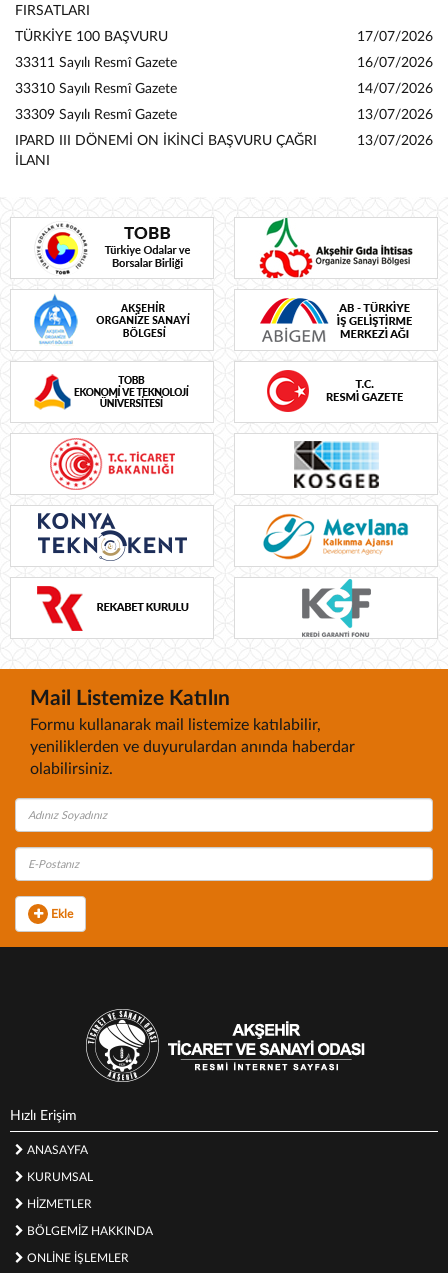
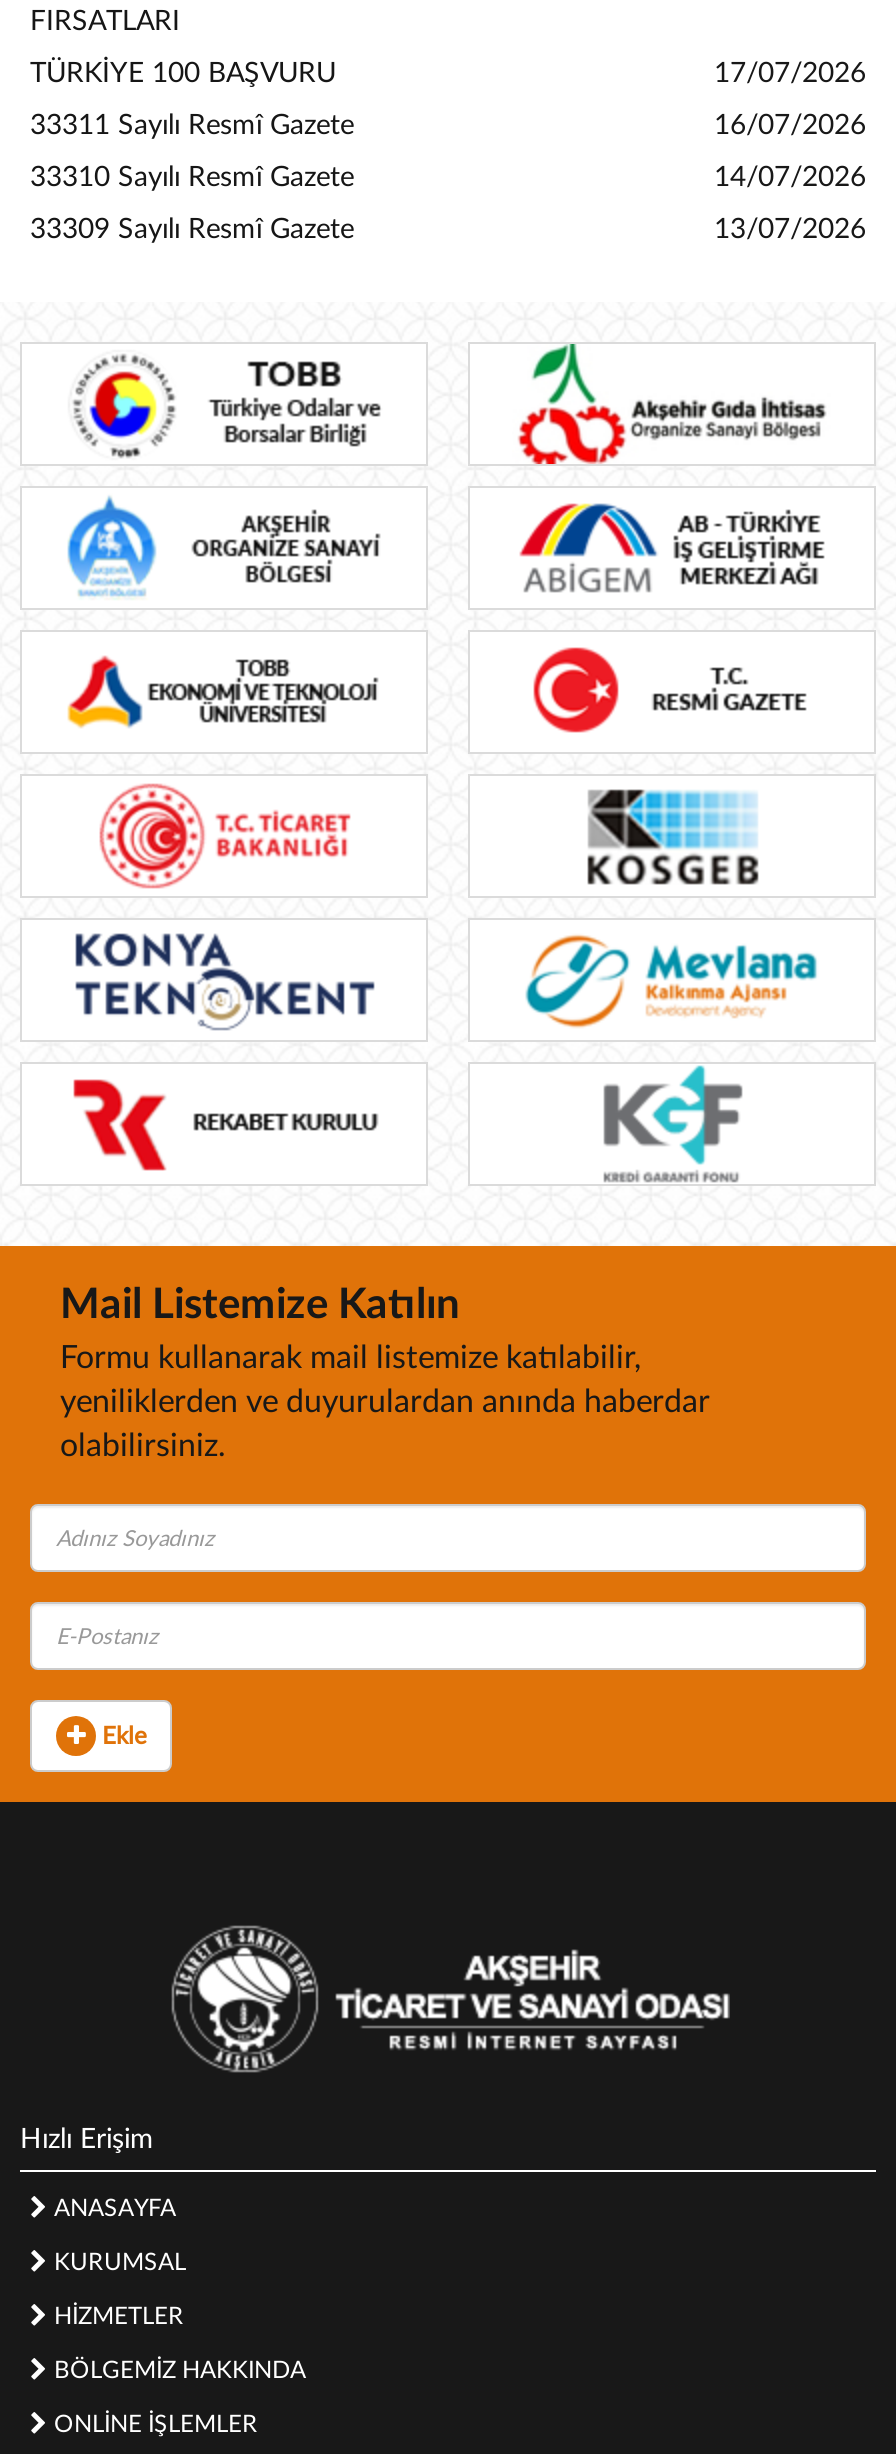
[15,134,317,168] IPARD III DÖNEMİ ON İKİNCİ BAŞVURU ÇAĞRI | İLANI -> none
[357,134,433,148] 13/07/2026 -> none

